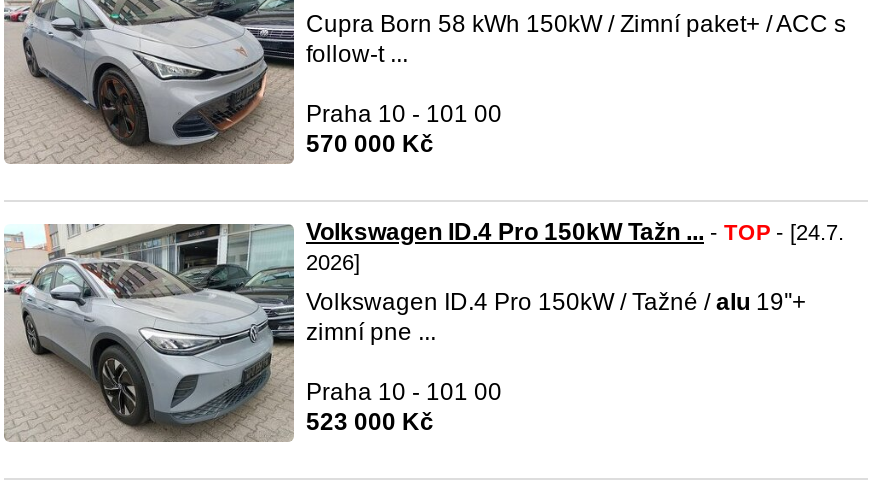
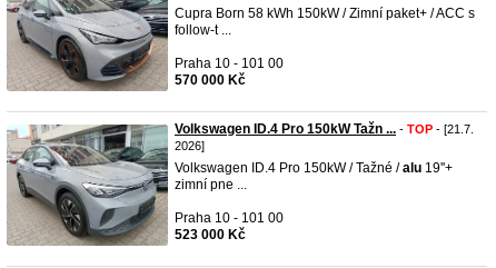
[306,218,844,246] Volkswagen ID.4 Pro 150kW Tažn ... - TOP - [24.7. -> [175,121,474,137] Volkswagen ID.4 Pro 150kW Tažn ... - TOP - [21.7.

